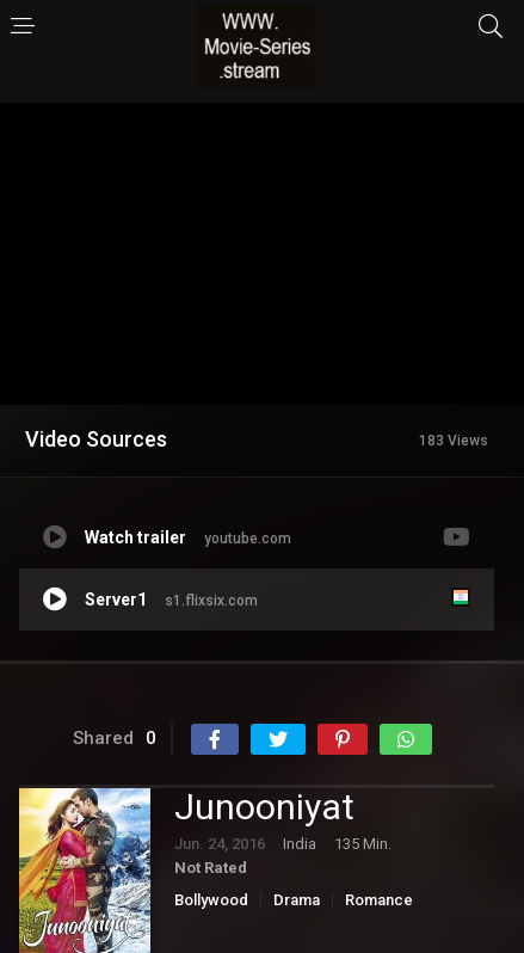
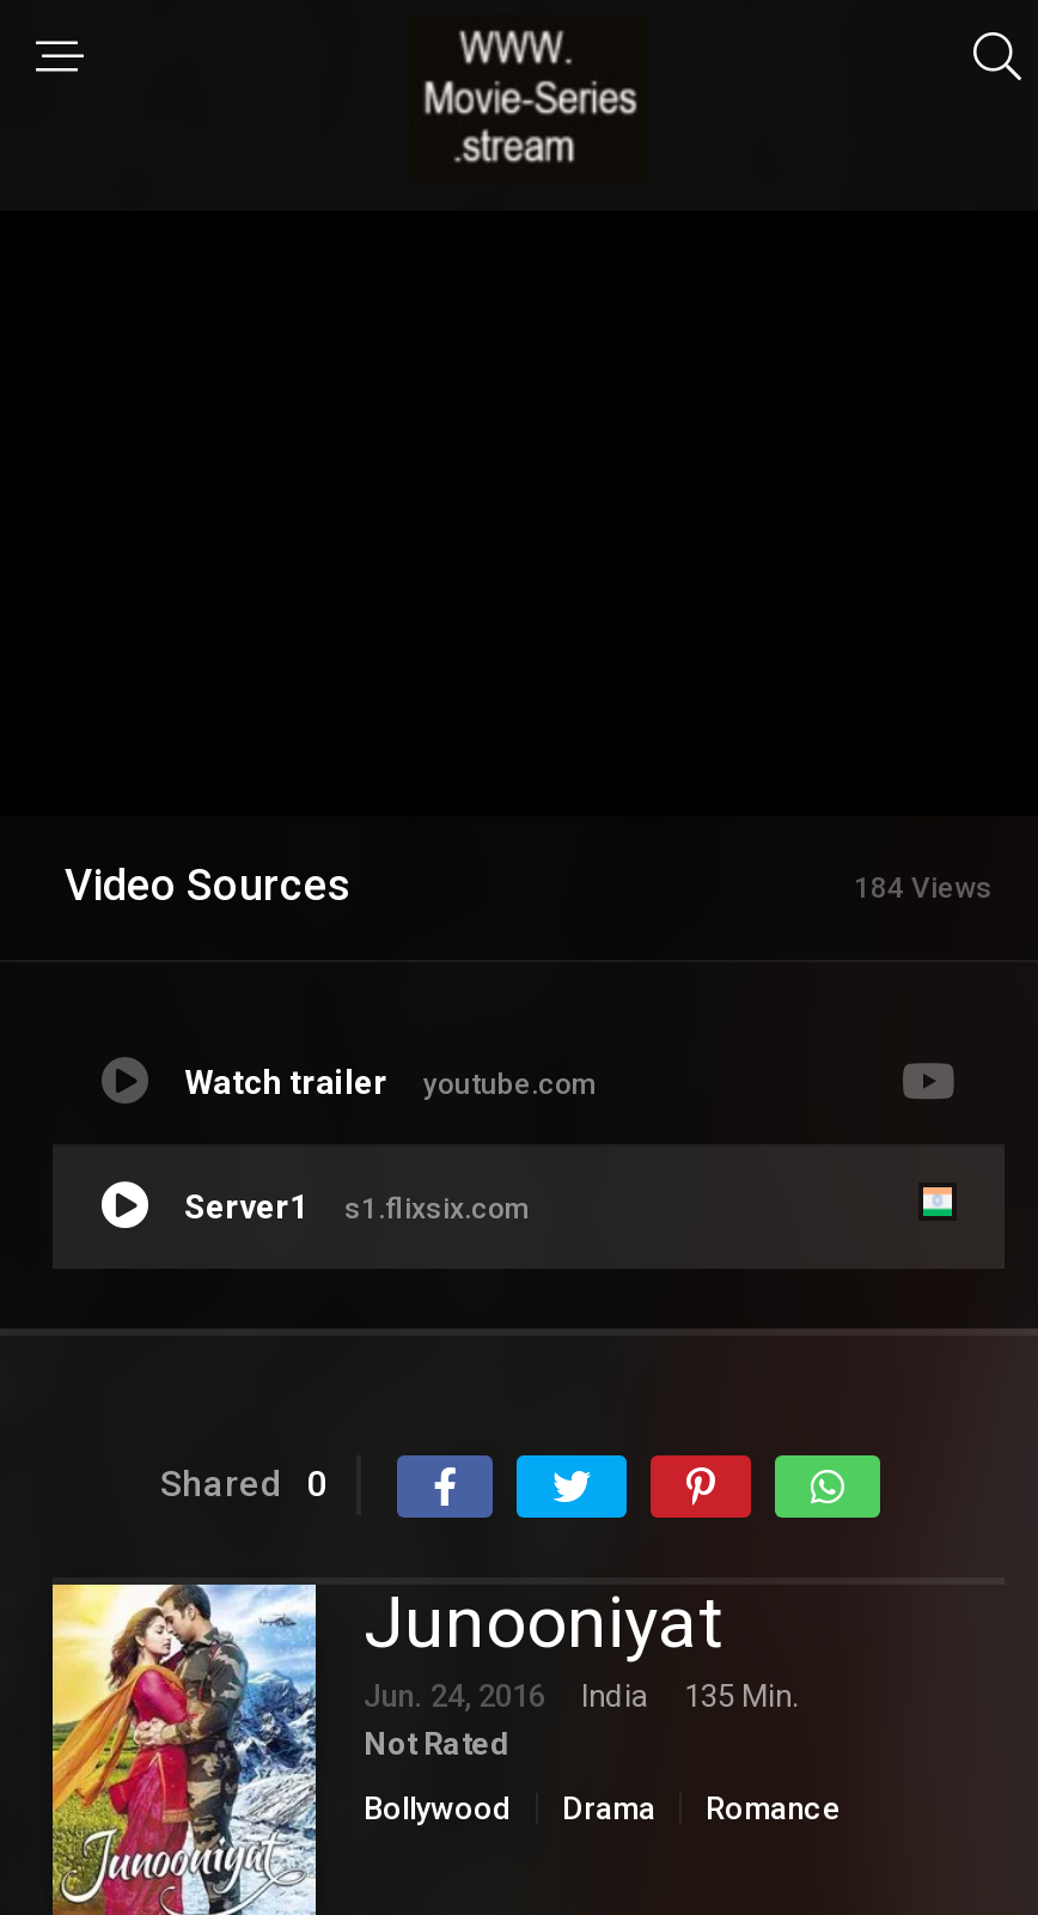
[419,433,488,449] 183 Views -> [854,872,993,905] 184 Views

